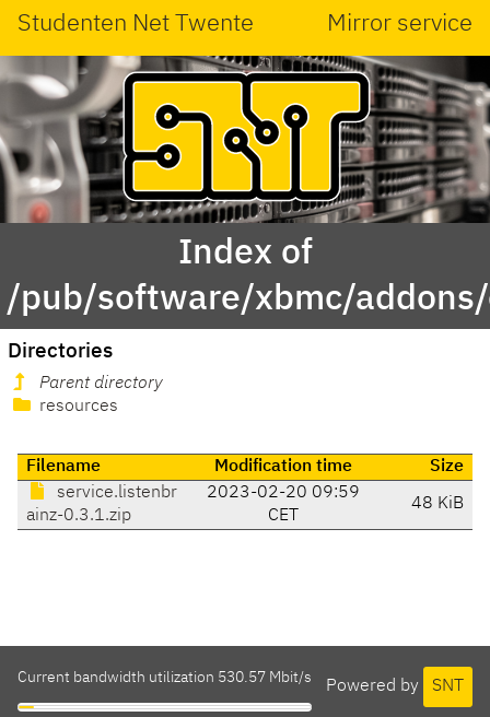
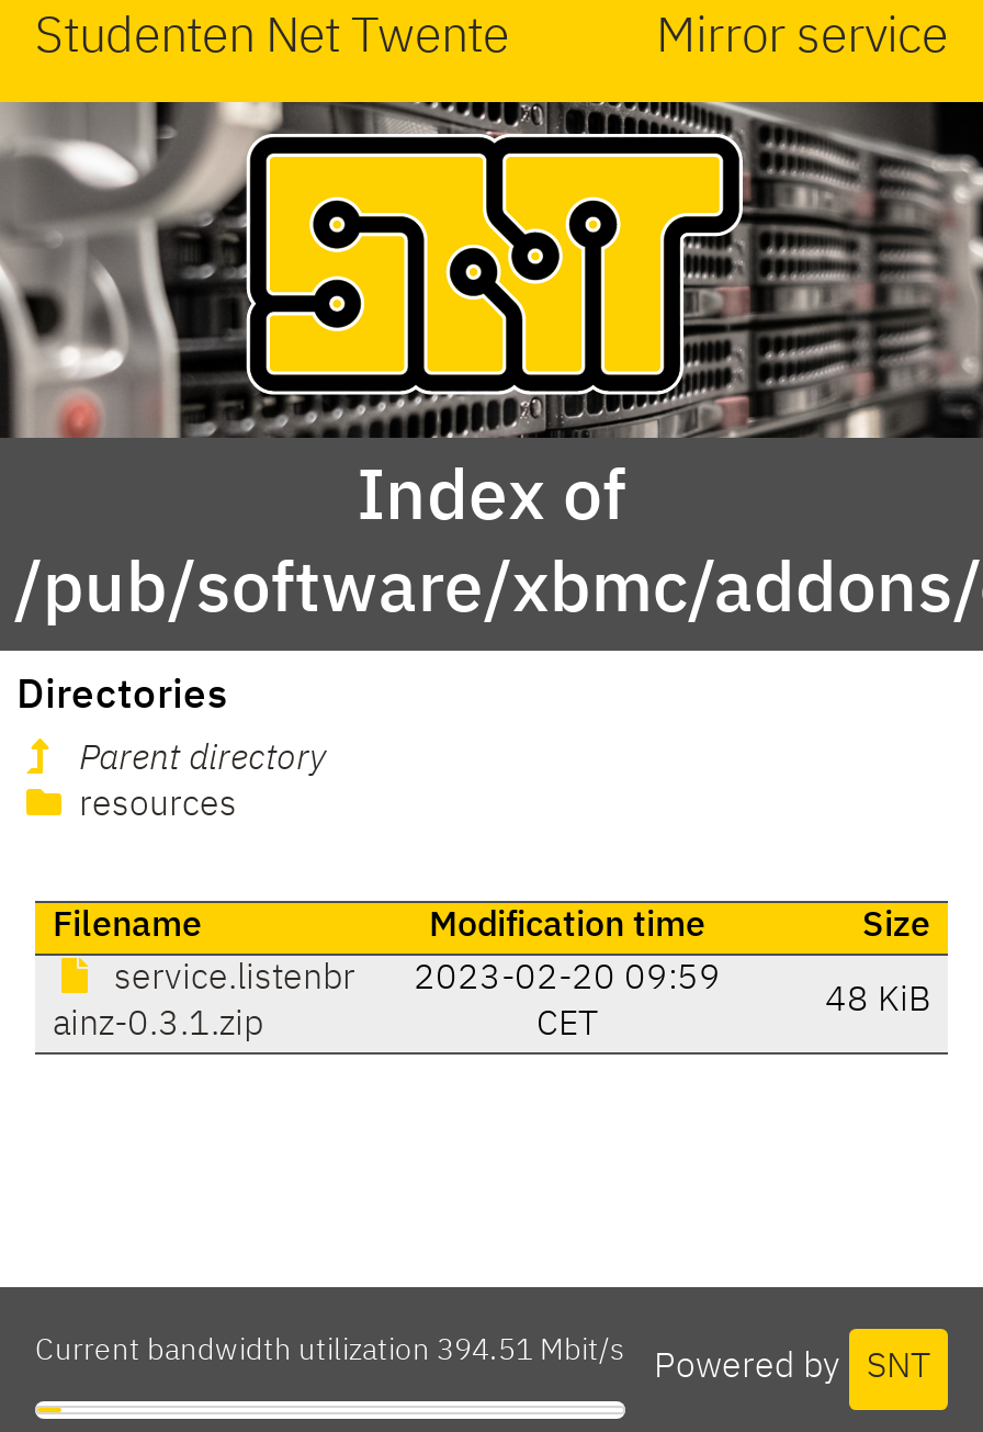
[17,670,312,686] Current bandwidth utilization 530.57 Mbit/s -> [35,1336,625,1367] Current bandwidth utilization 394.51 Mbit/s

